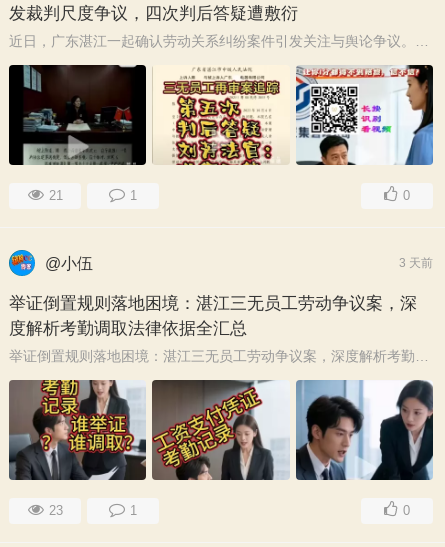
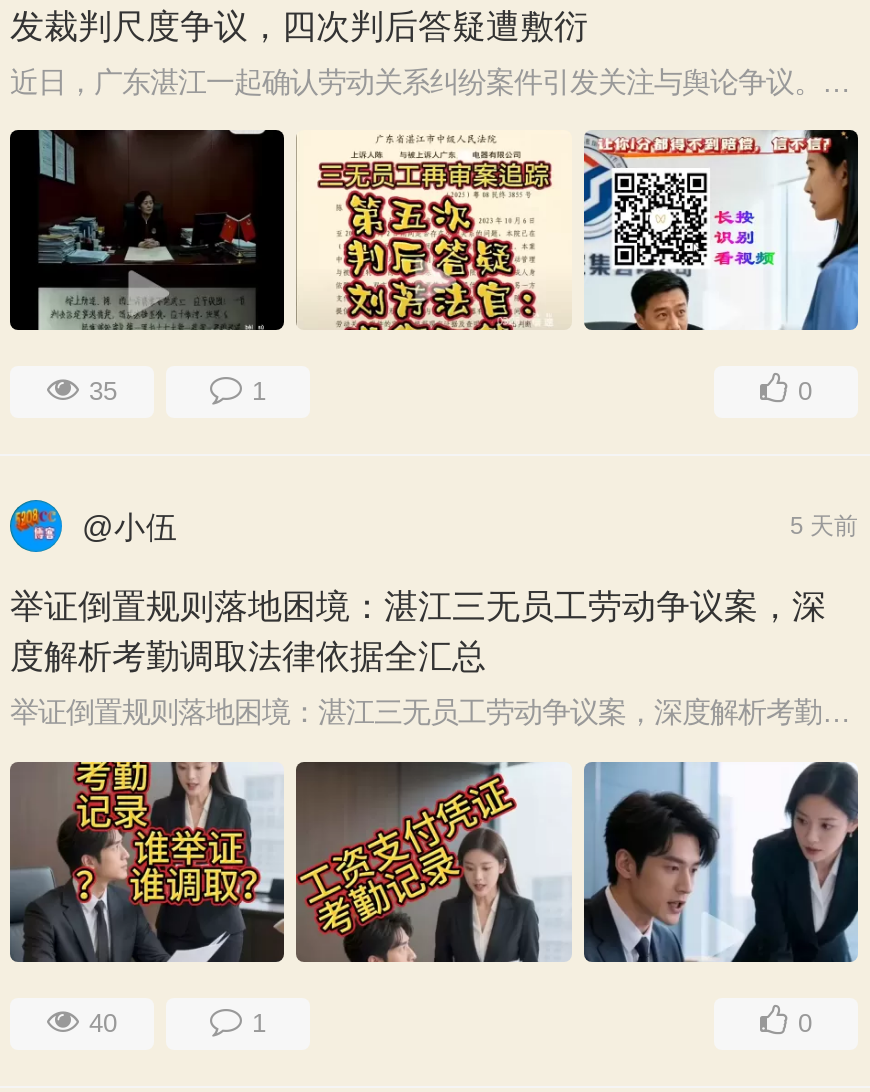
[48,188,62,203] 21 -> [89,376,117,406] 35
[399,256,433,270] 3 天前 -> [790,512,858,540] 5 天前
[48,503,62,518] 23 -> [89,1007,117,1037] 40

